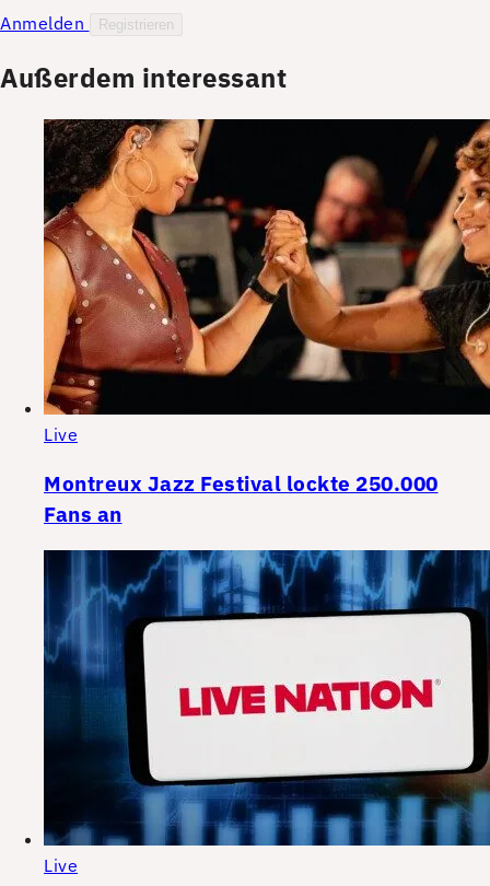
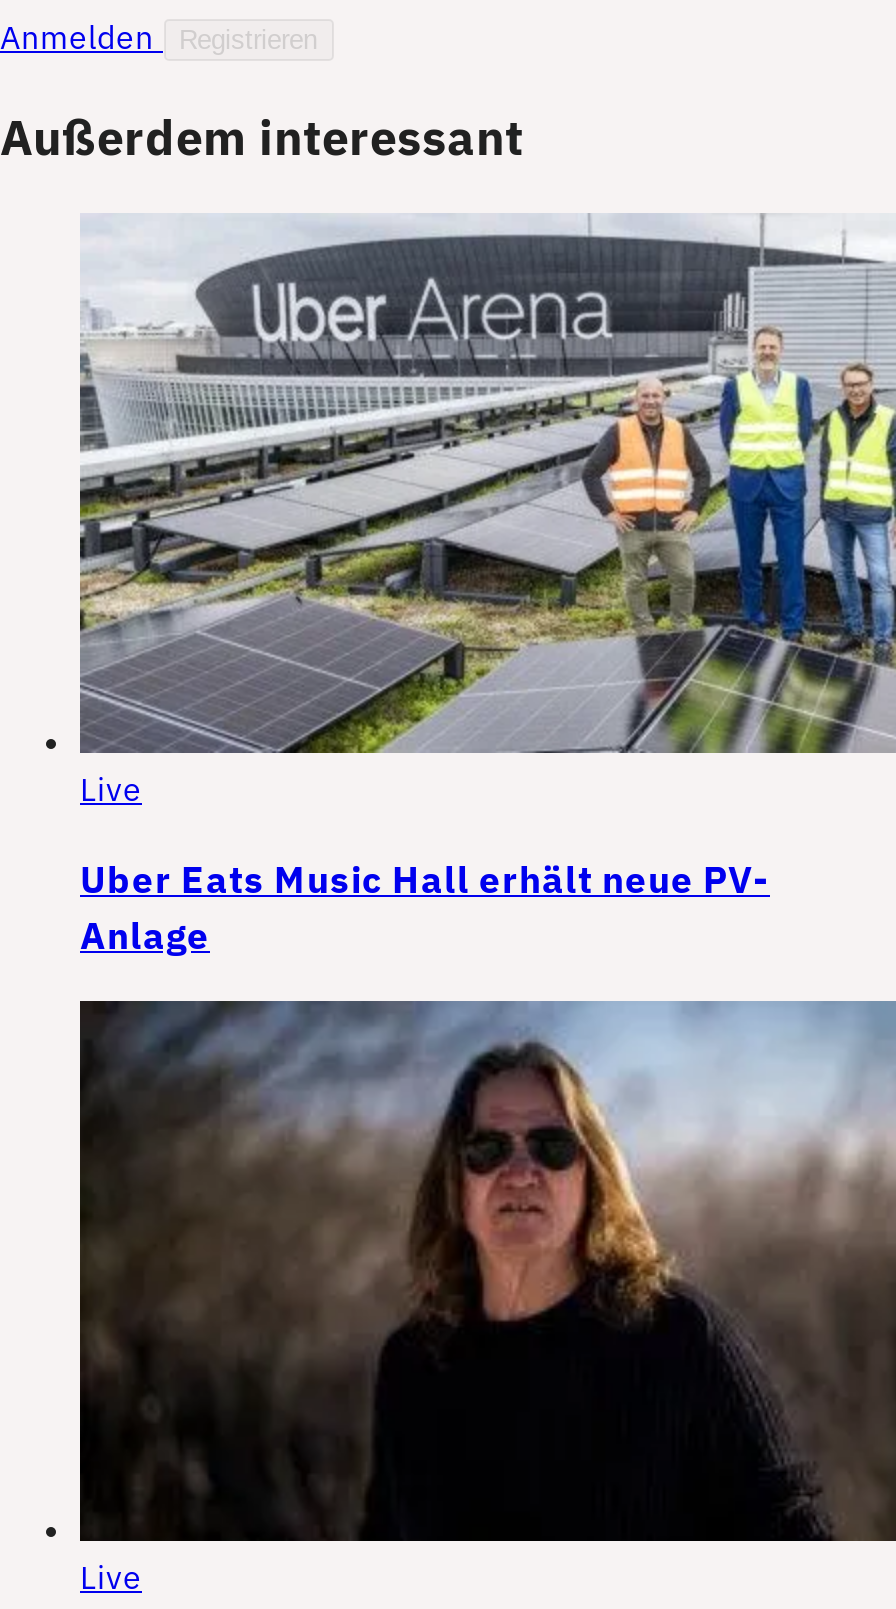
[43,118,487,416] [image] -> [78,213,890,755] [image]
[44,470,438,527] Montreux Jazz Festival lockte 250.000 | Fans an -> [80,855,770,959] Uber Eats Music Hall erhält neue PV- | Anlage
[43,549,487,847] [image] -> [78,1001,890,1543] [image]

